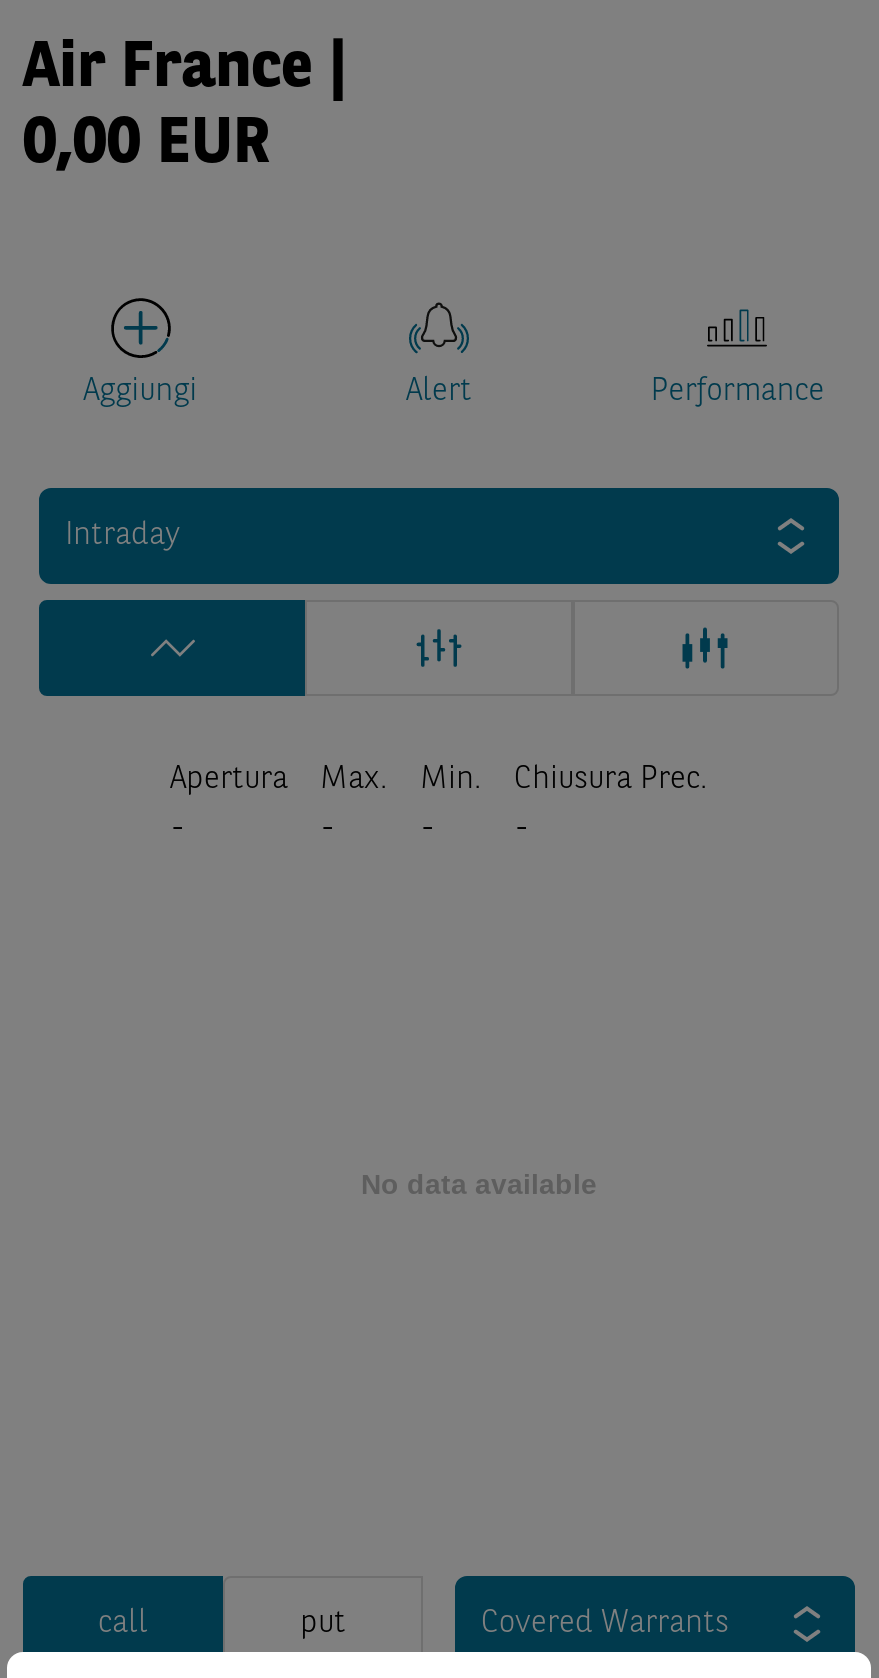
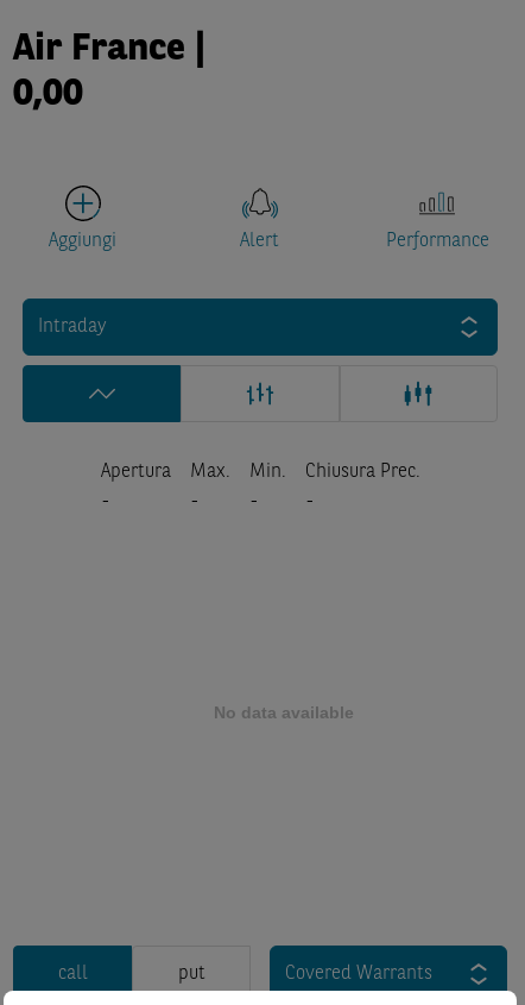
[23,114,271,178] 0,00 EUR -> [13,76,83,114] 0,00

